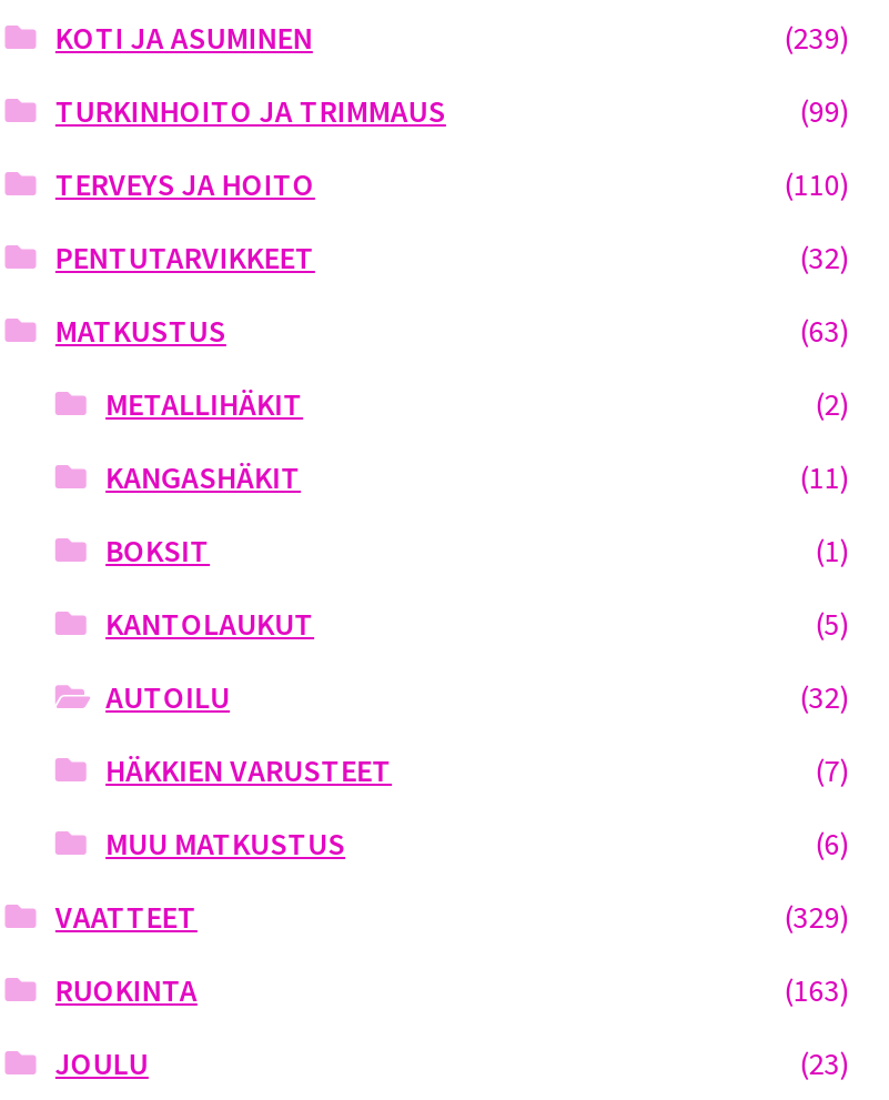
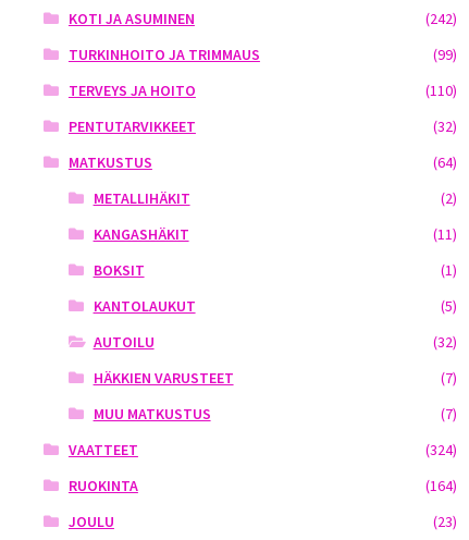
[784,18,849,58] (239) -> [426,9,457,29] (242)
[800,311,849,351] (63) -> [434,153,457,172] (64)
[816,824,849,864] (6) -> [441,404,457,424] (7)
[784,897,849,937] (329) -> [426,440,457,460] (324)
[784,971,849,1011] (163) -> [426,476,457,496] (164)

